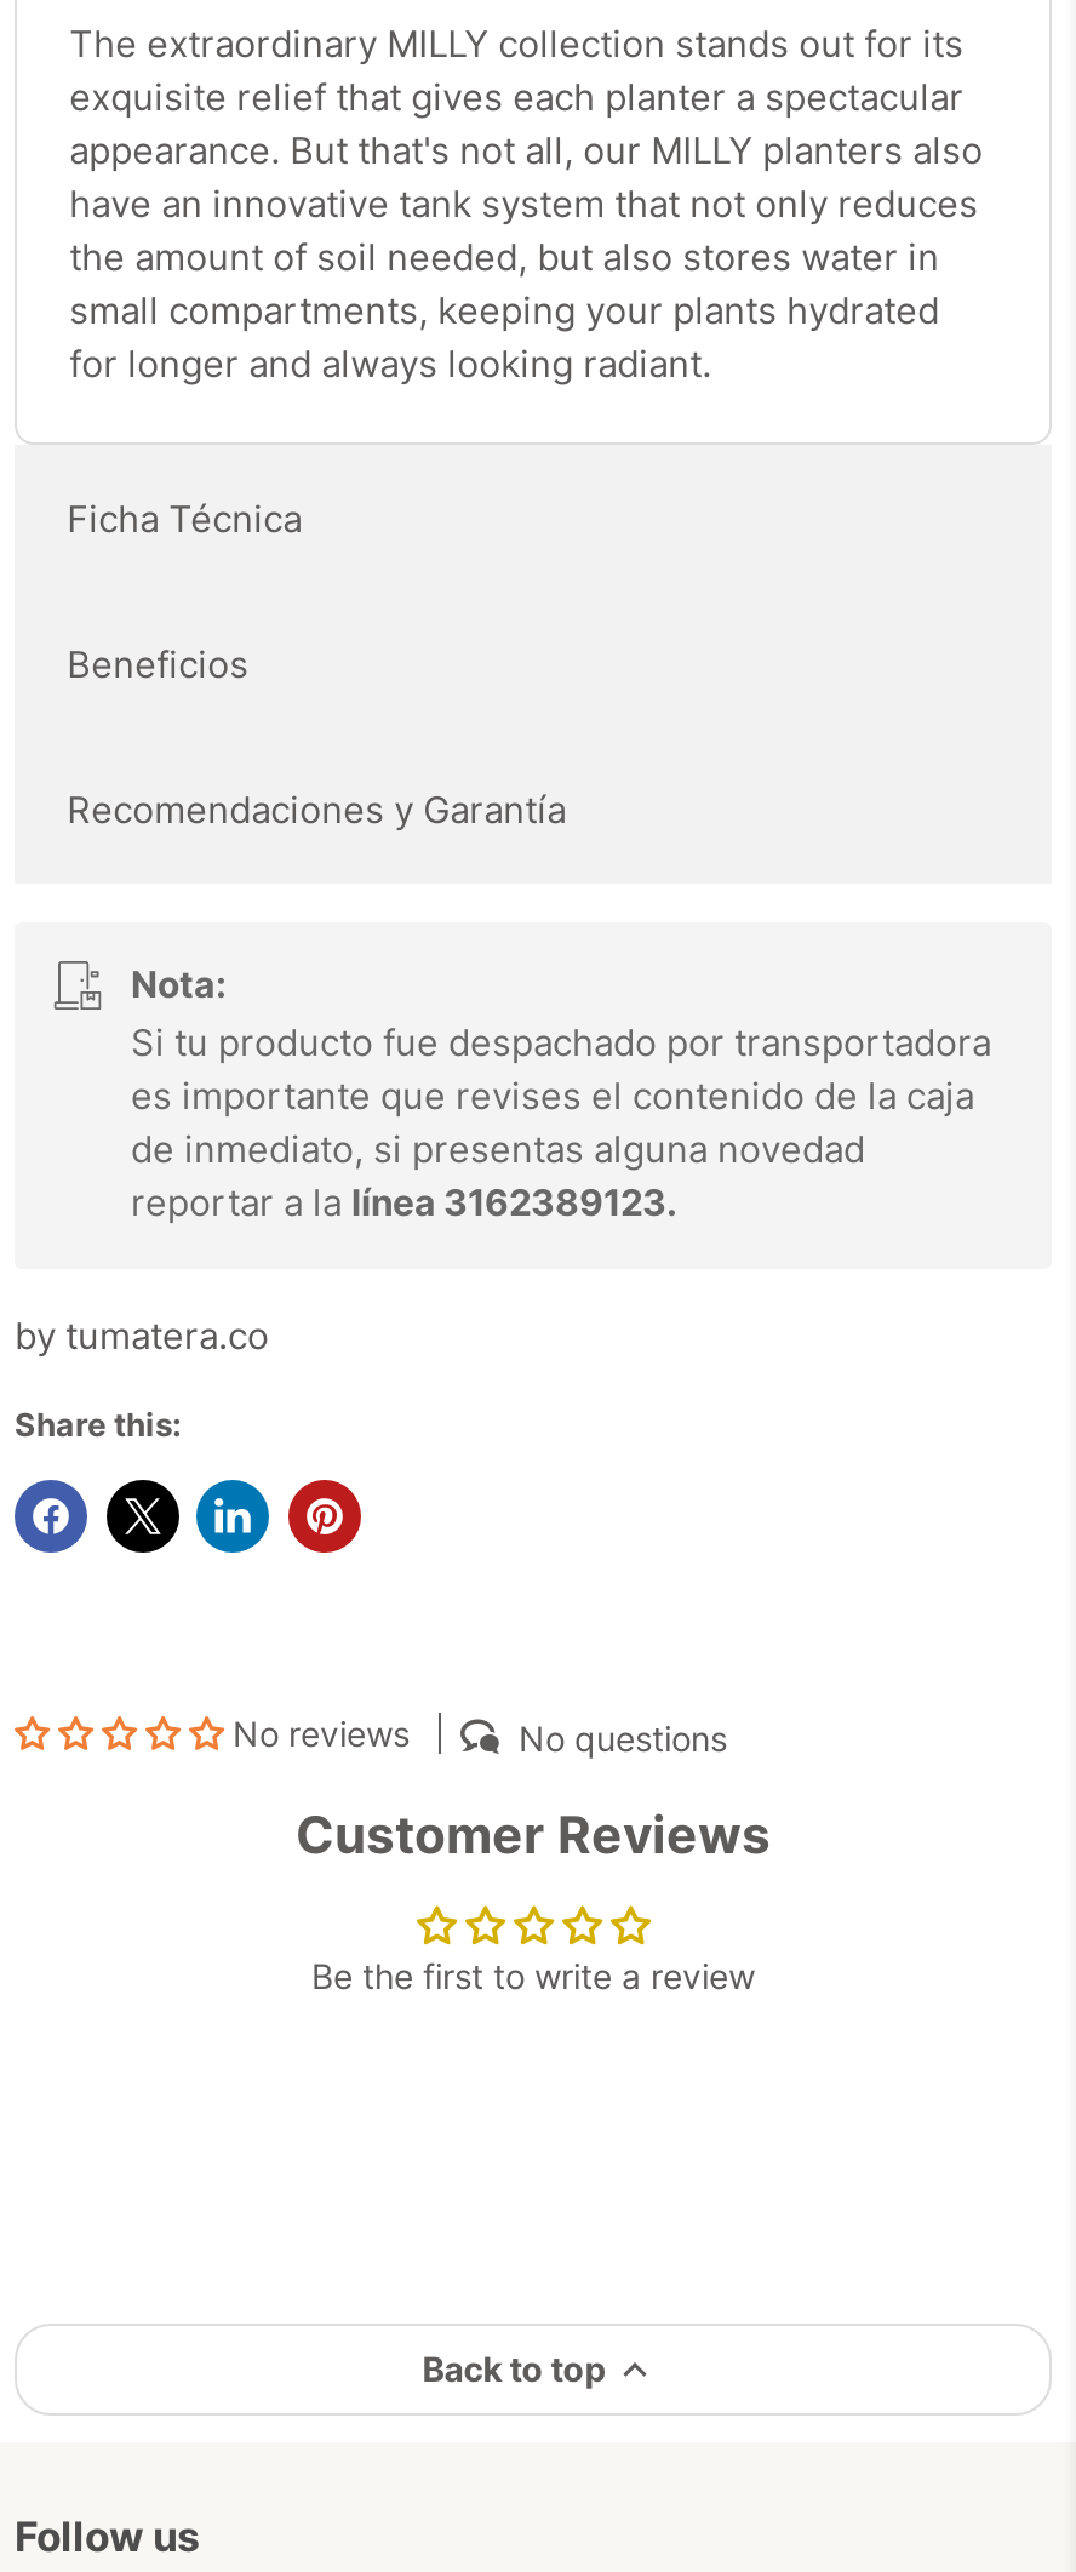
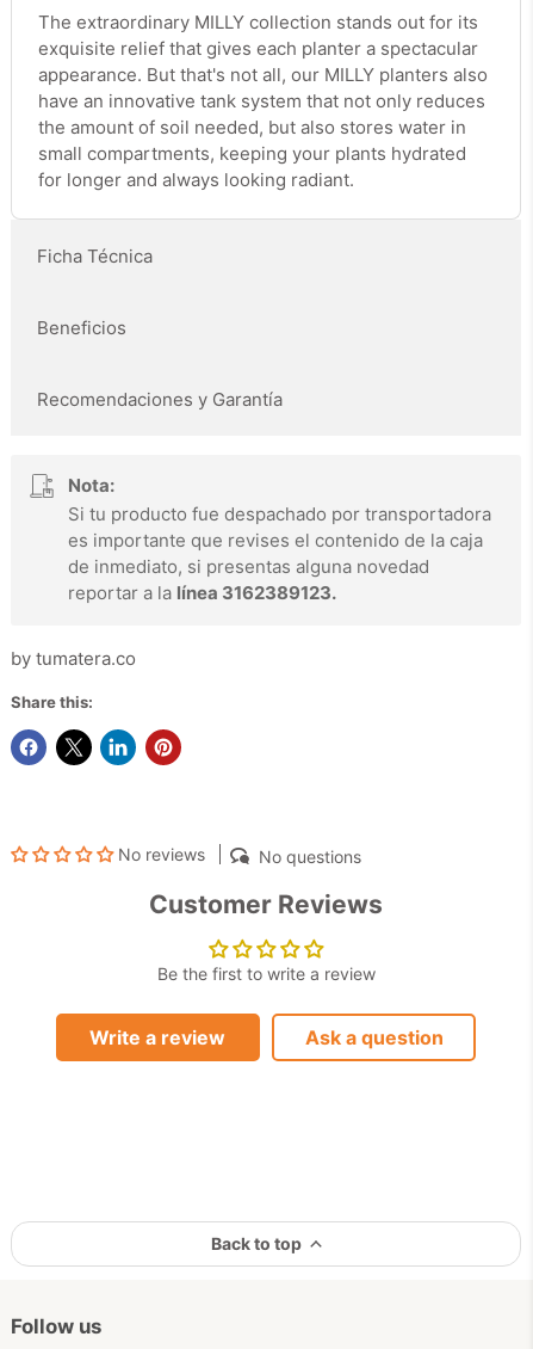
none -> [90,1026,443,1050] Write a review | Ask a question

